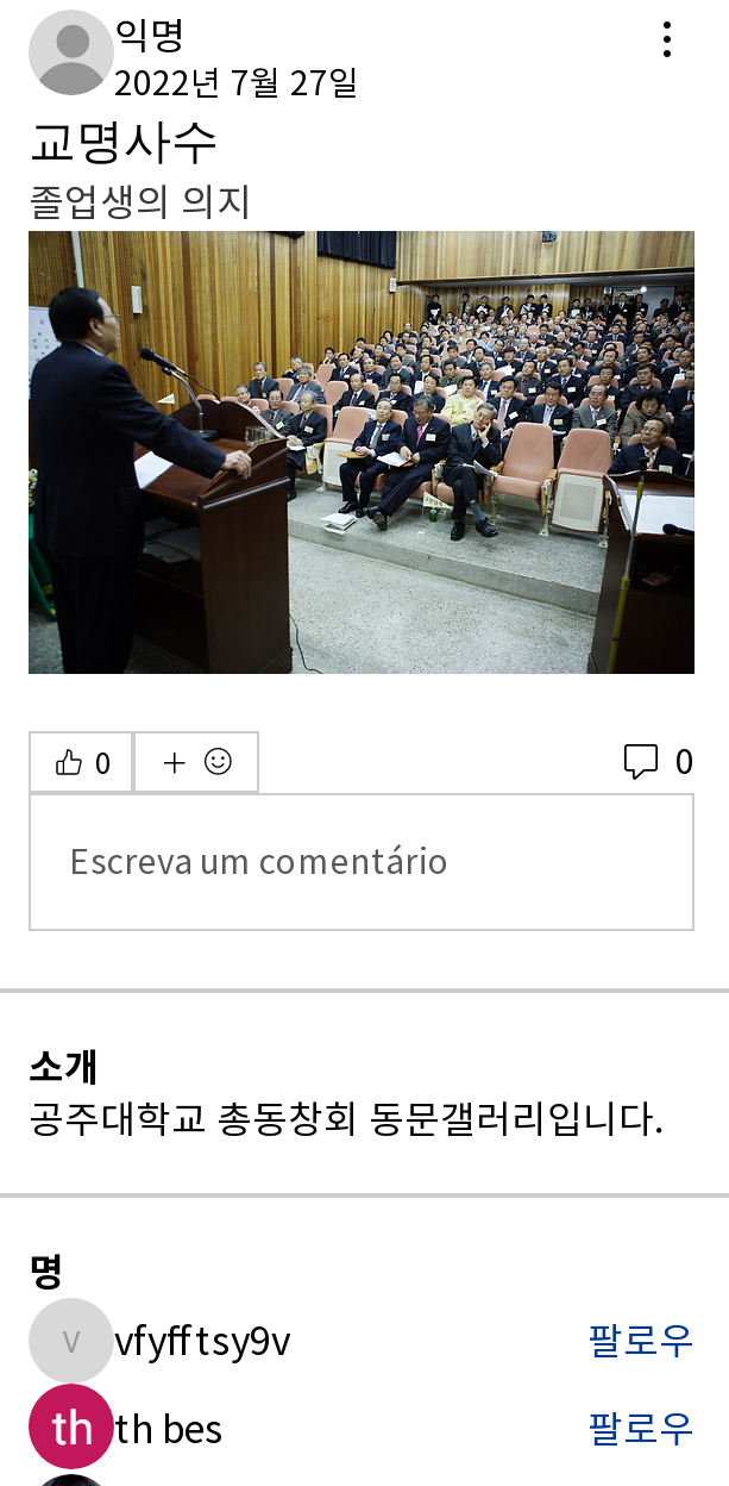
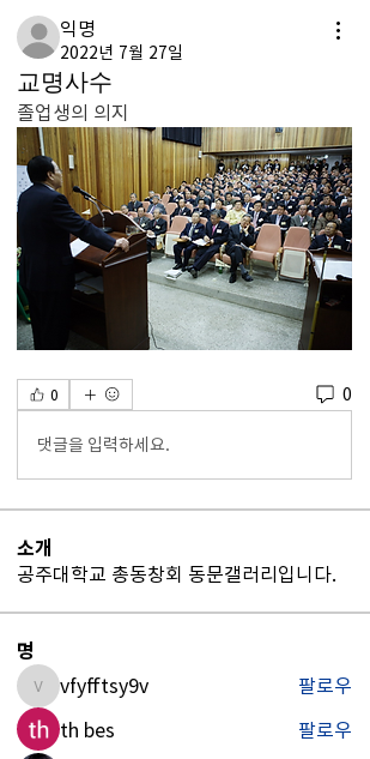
[69,845,450,878] Escreva um comentário -> [37,436,170,453] 댓글을 입력하세요.

